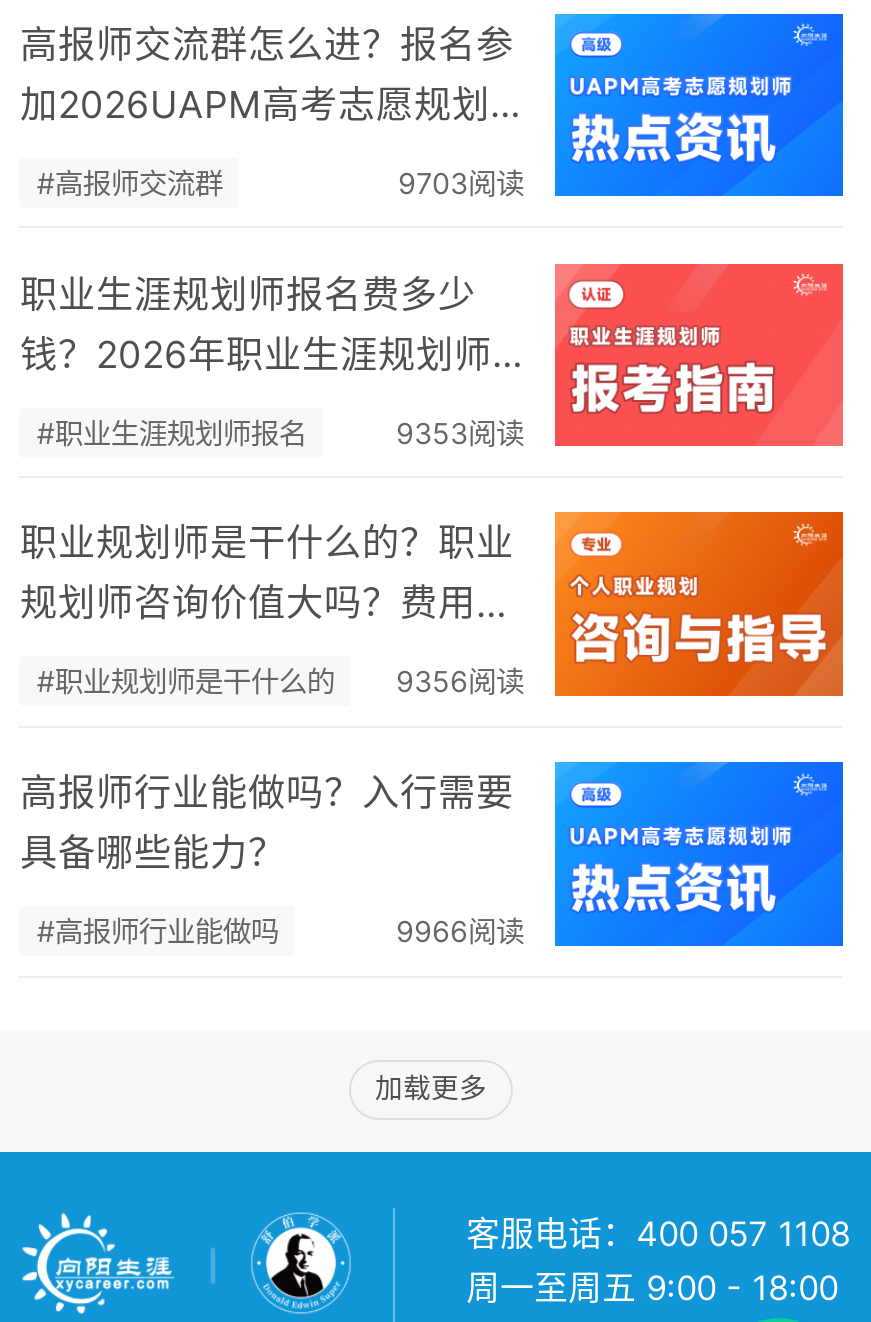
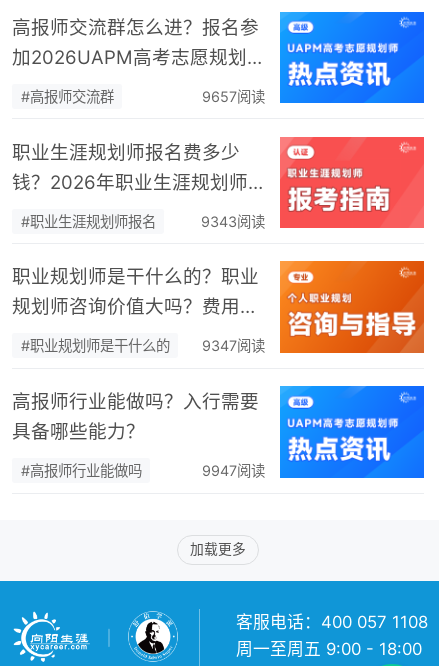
[398,165,524,199] 9703阅读 -> [201,87,264,104] 9657阅读
[396,415,524,449] 9353阅读 -> [200,212,264,229] 9343阅读
[396,665,524,699] 9356阅读 -> [201,337,264,354] 9347阅读
[396,915,524,949] 9966阅读 -> [201,462,264,479] 9947阅读

